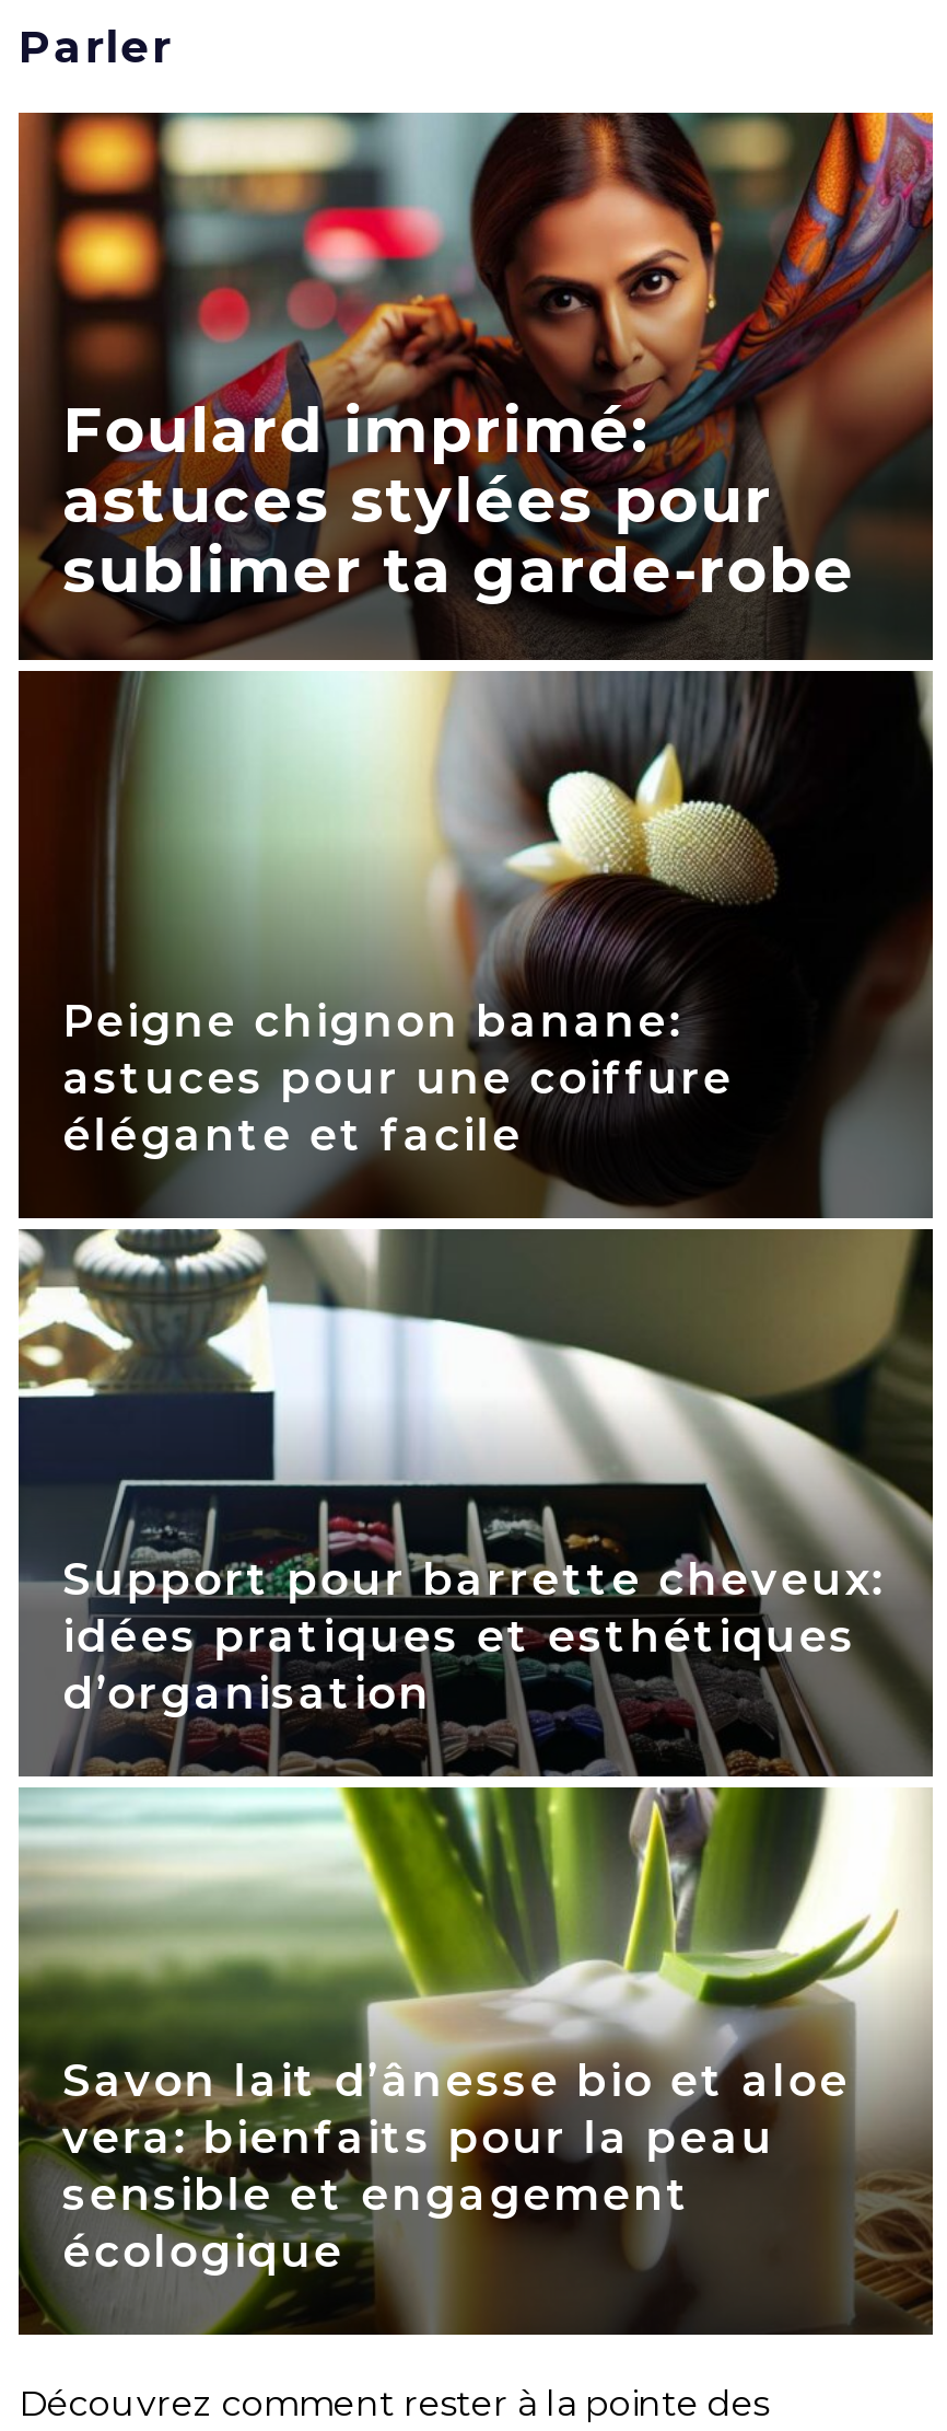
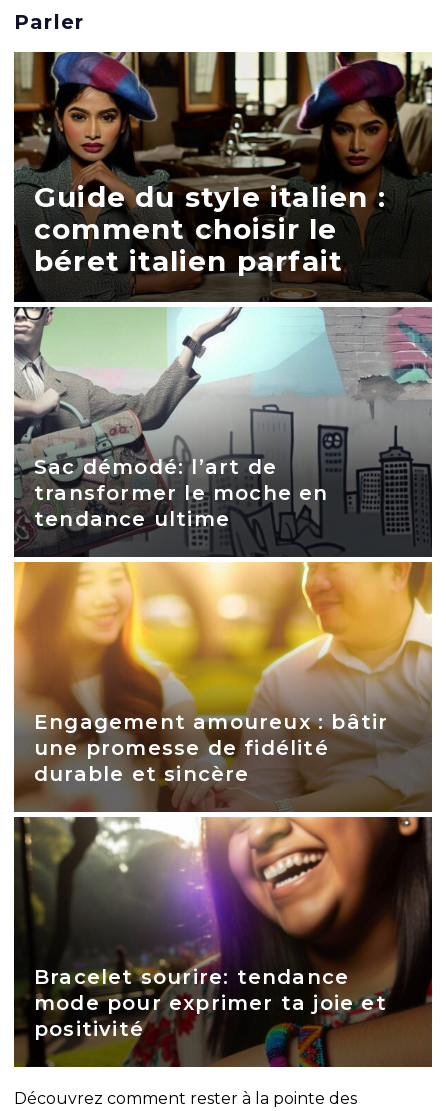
[16,111,935,607] [image] | Foulard imprimé: | astuces stylées pour | sublimer ta garde-robe -> [13,51,433,278] [image] | Guide du style italien : | comment choisir le | béret italien parfait
[16,485,935,1582] [image] | Peigne chignon banane: | astuces pour une coiffure | élégante et facile -> [13,222,433,722] [image] | Sac démodé: l’art de | transformer le moche en | tendance ultime
[16,1553,935,2335] [image] | Support pour barrette cheveux: | idées pratiques et esthétiques | d’organisation -> [13,710,433,1067] [image] | Engagement amoureux : bâtir | une promesse de fidélité | durable et sincère
[62,2054,850,2278] Savon lait d’ânesse bio et aloe | vera: bienfaits pour la peau | sensible et engagement | écologique -> [34,965,387,1041] Bracelet sourire: tendance | mode pour exprimer ta joie et | positivité

